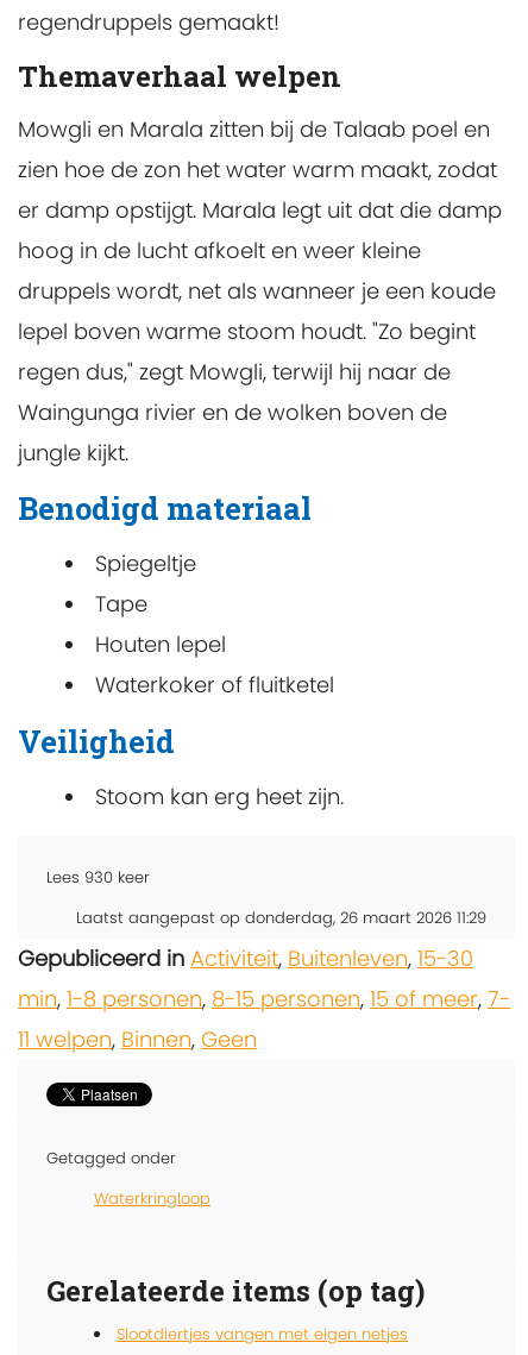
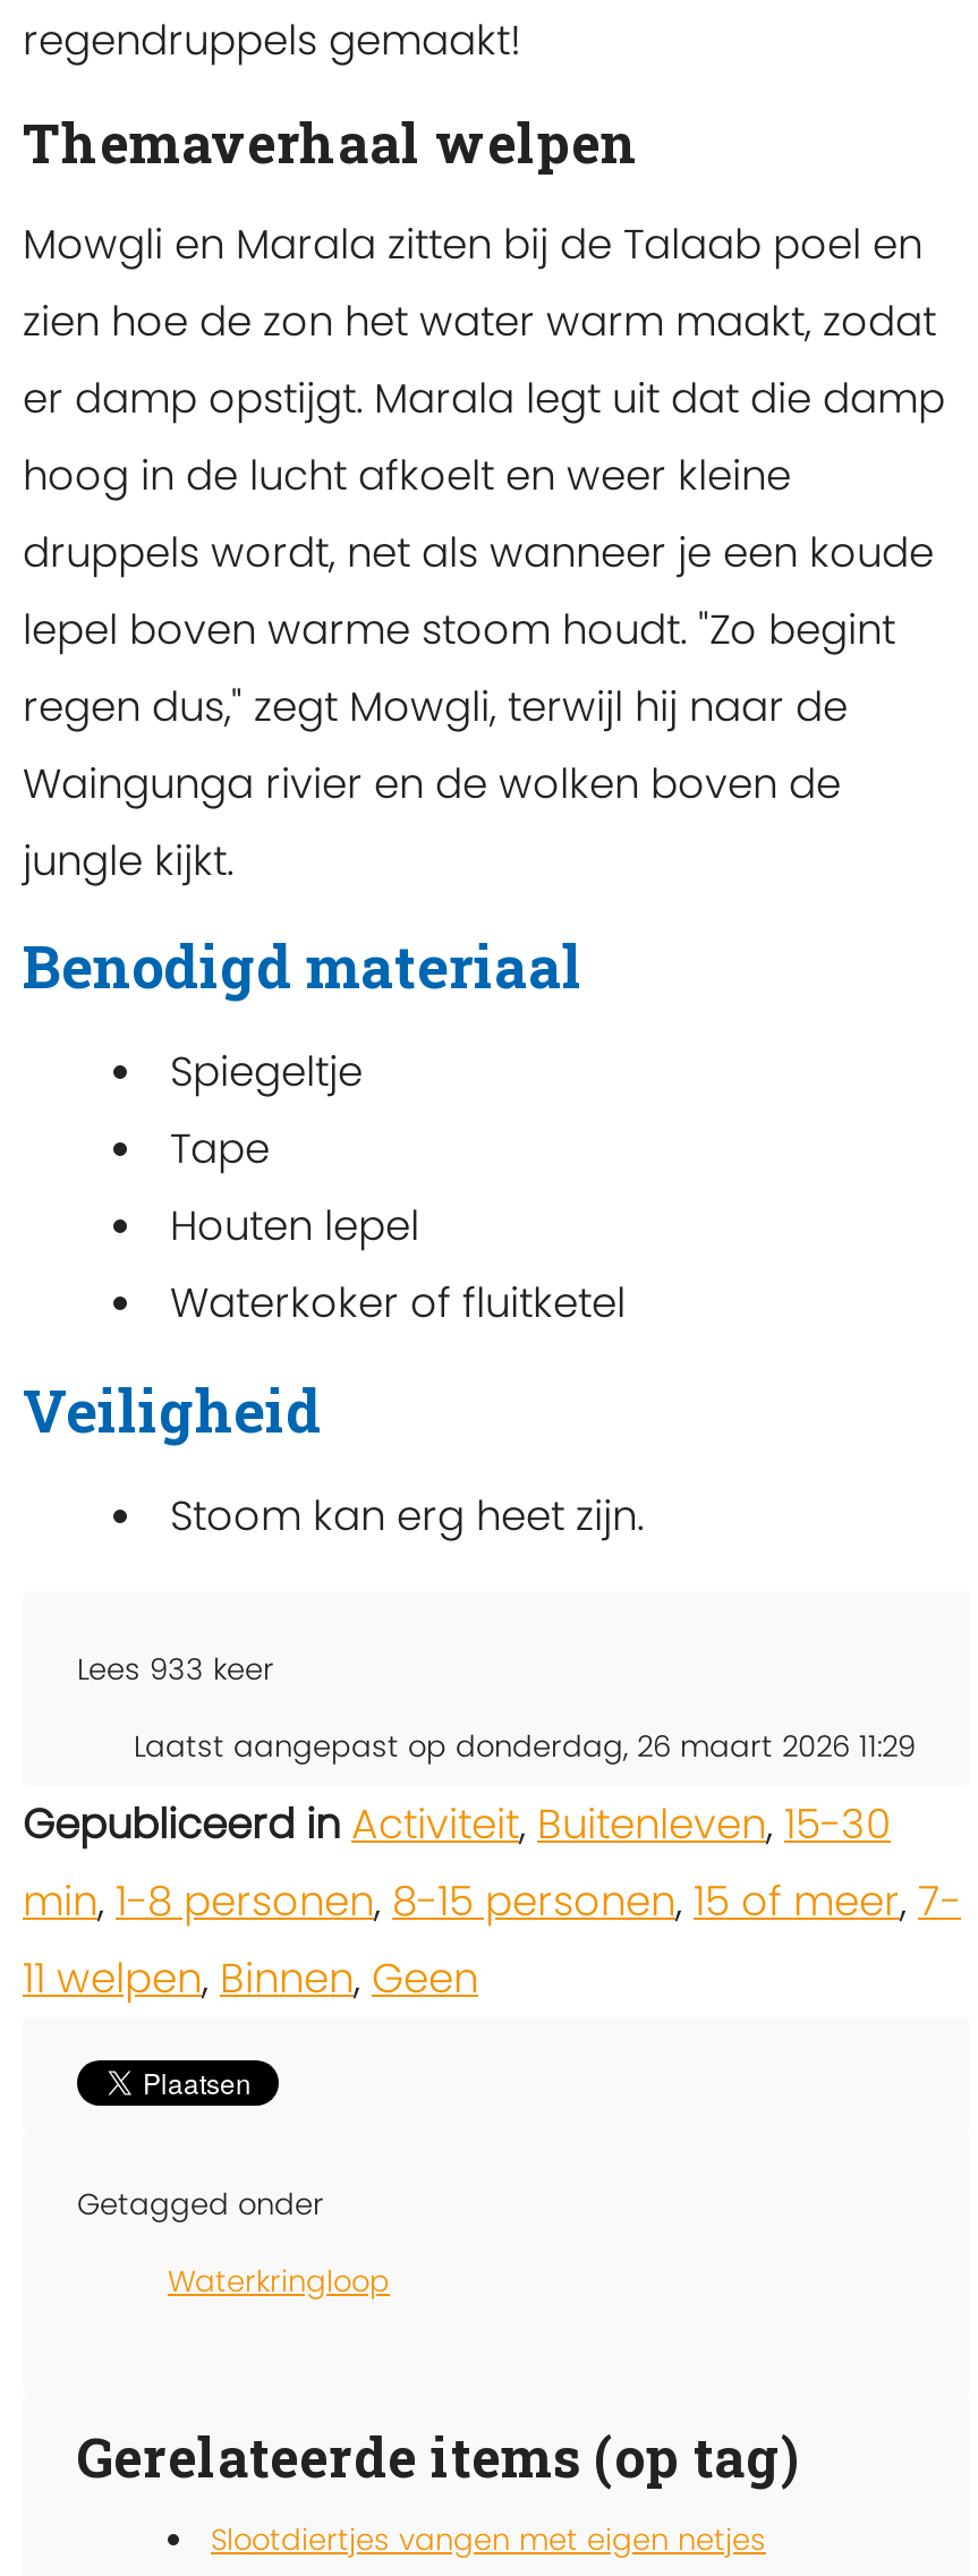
[46,866,150,888] Lees 930 keer -> [77,1647,274,1690] Lees 933 keer

